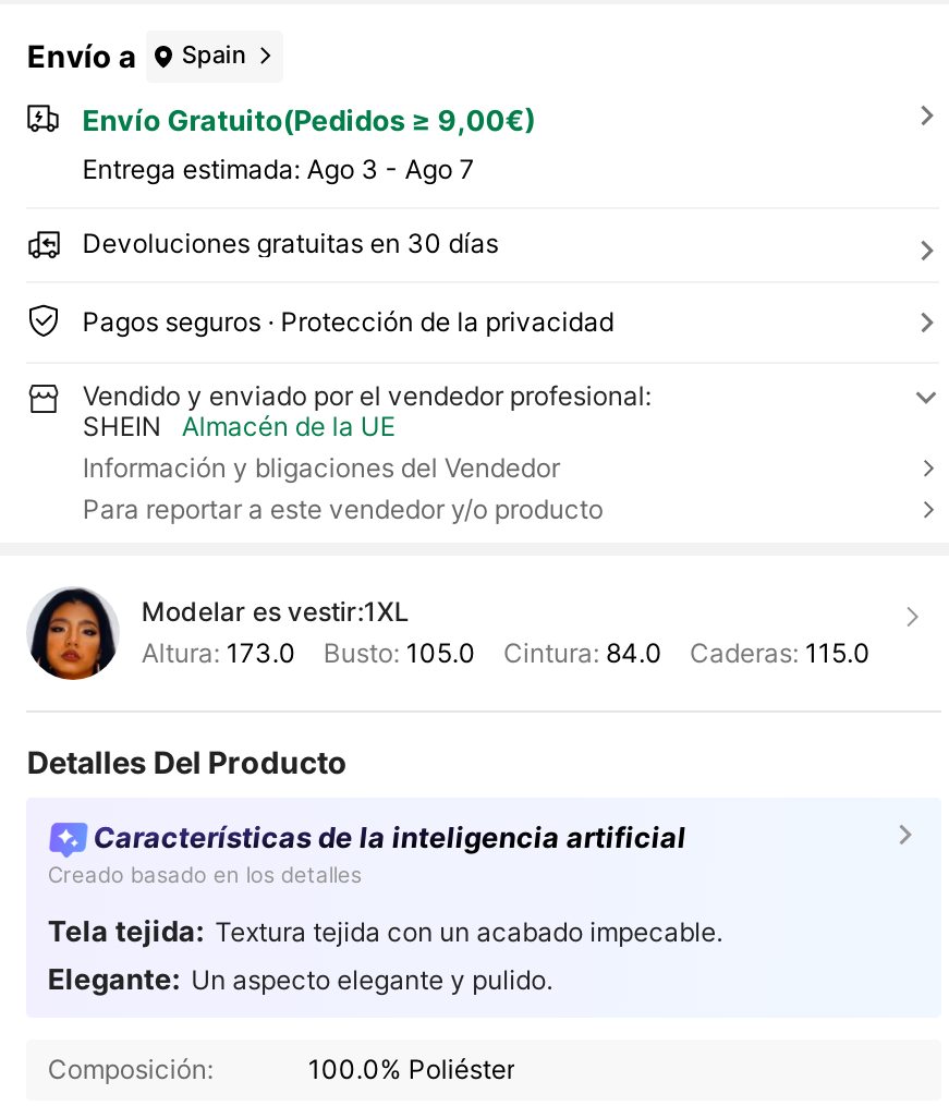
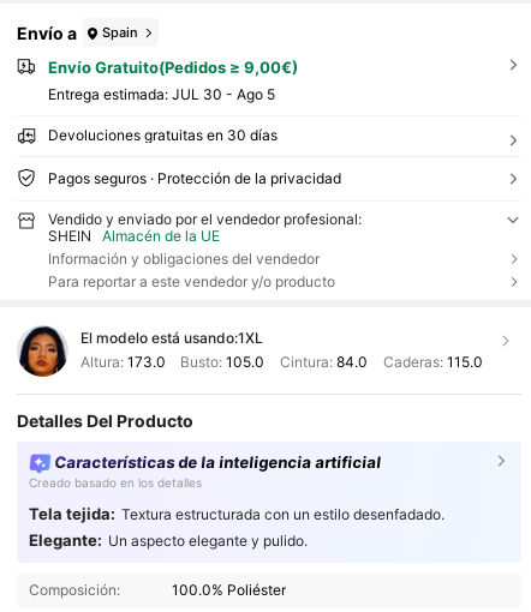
[82,152,474,184] Entrega estimada: Ago 3 - Ago 7 -> [48,85,275,103] Entrega estimada: JUL 30 - Ago 5
[83,451,560,484] Información y bligaciones del Vendedor -> [48,250,319,268] Información y obligaciones del vendedor
[141,594,409,627] Modelar es vestir:1XL -> [80,329,263,347] El modelo está usando:1XL
[48,913,723,948] Tela tejida: Textura tejida con un acabado impecable. -> [29,504,444,524] Tela tejida: Textura estructurada con un estilo desenfadado.

